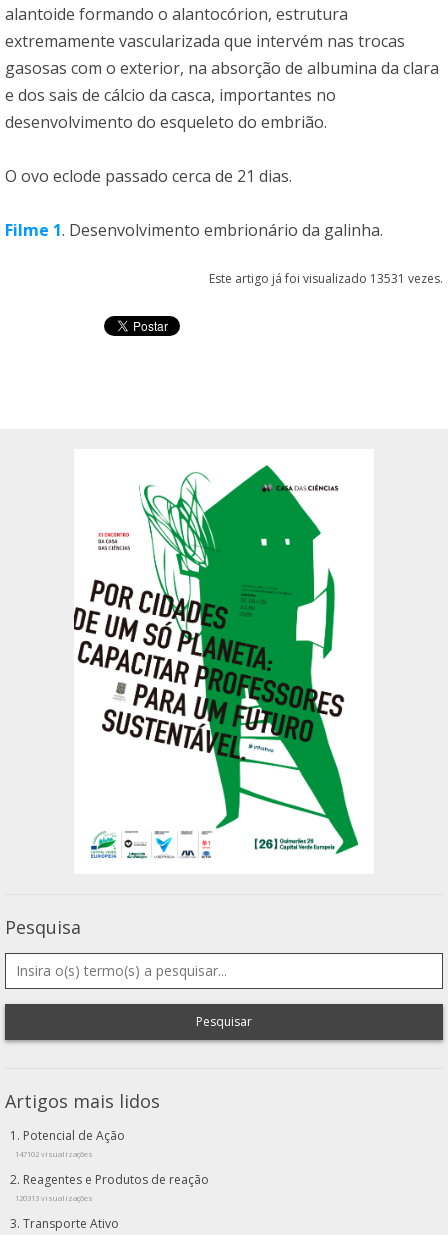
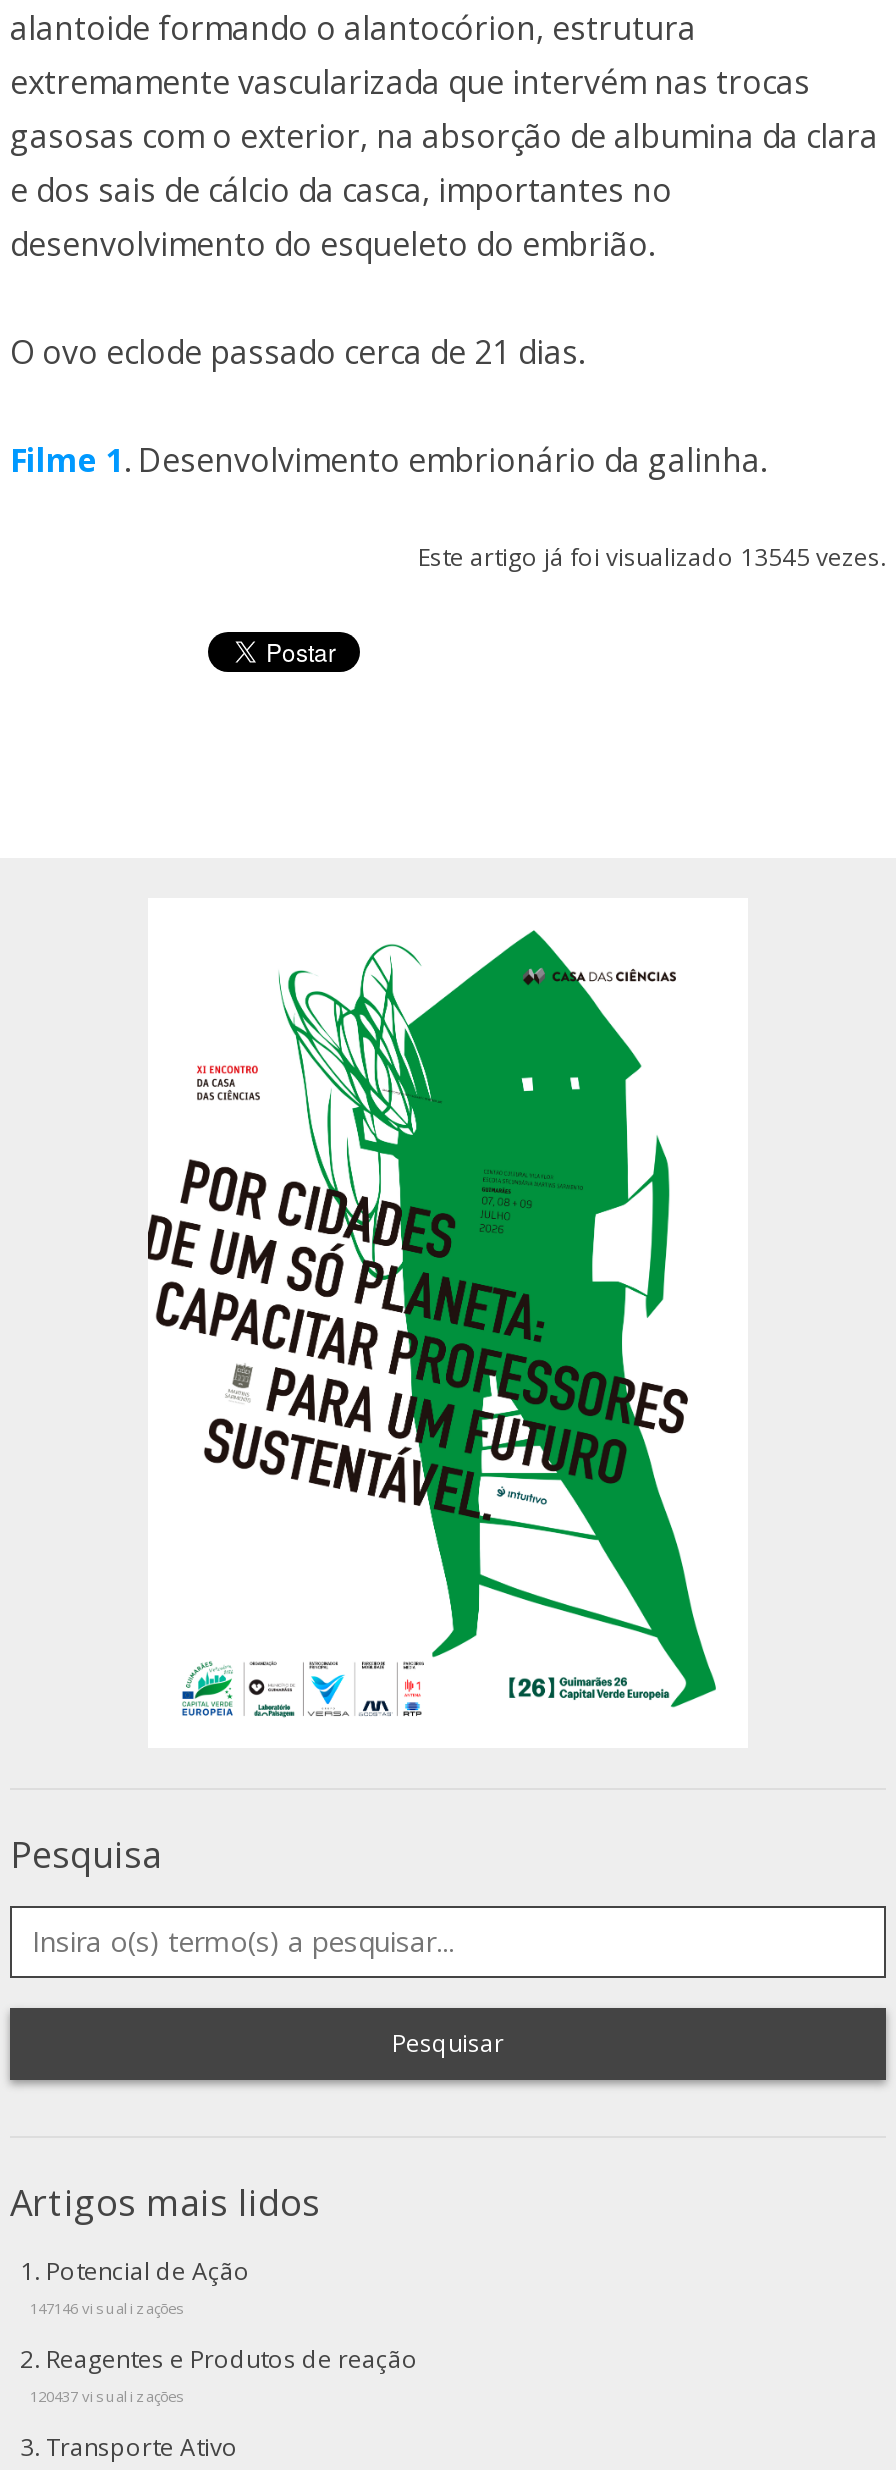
[209,270,443,287] Este artigo já foi visualizado 13531 vezes. -> [418,539,886,573] Este artigo já foi visualizado 13545 vezes.
[15,1149,93,1159] 147102 visualizações -> [30,2297,186,2317] 147146 visualizações
[15,1193,93,1203] 120313 visualizações -> [30,2385,186,2405] 120437 visualizações

